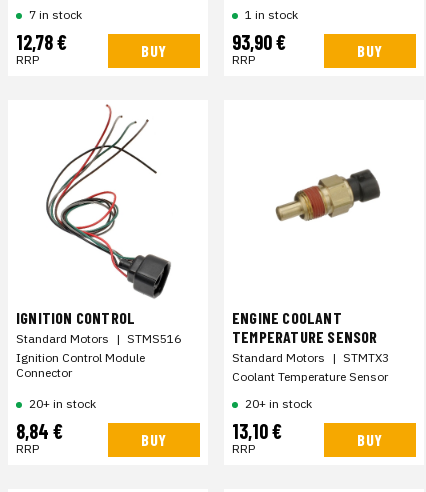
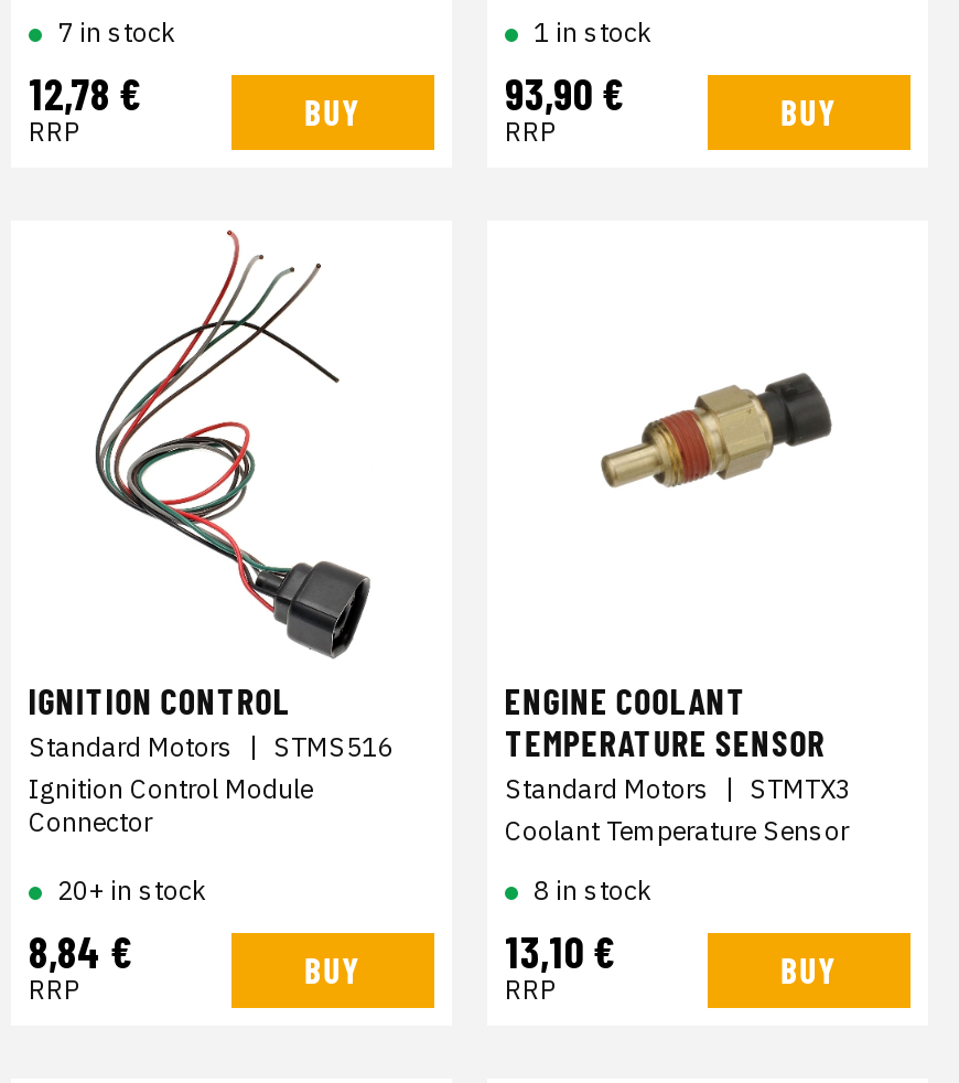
[245,396,312,411] 20+ in stock -> [534,873,650,907] 8 in stock

